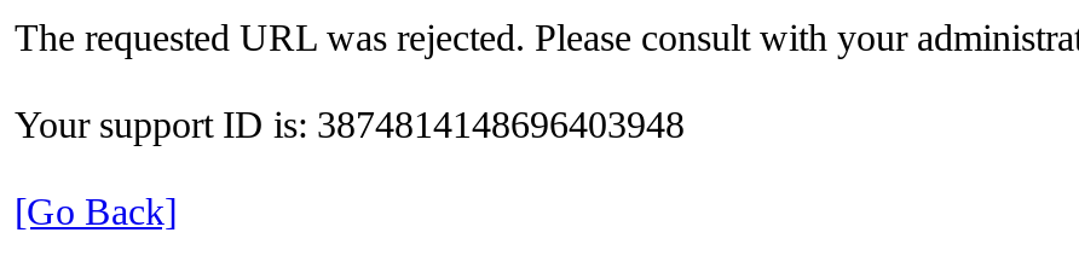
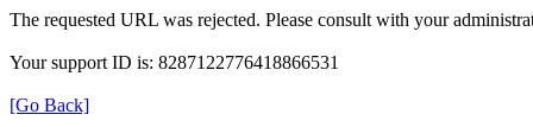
[15,104,685,145] Your support ID is: 3874814148696403948 -> [10,52,339,72] Your support ID is: 8287122776418866531

